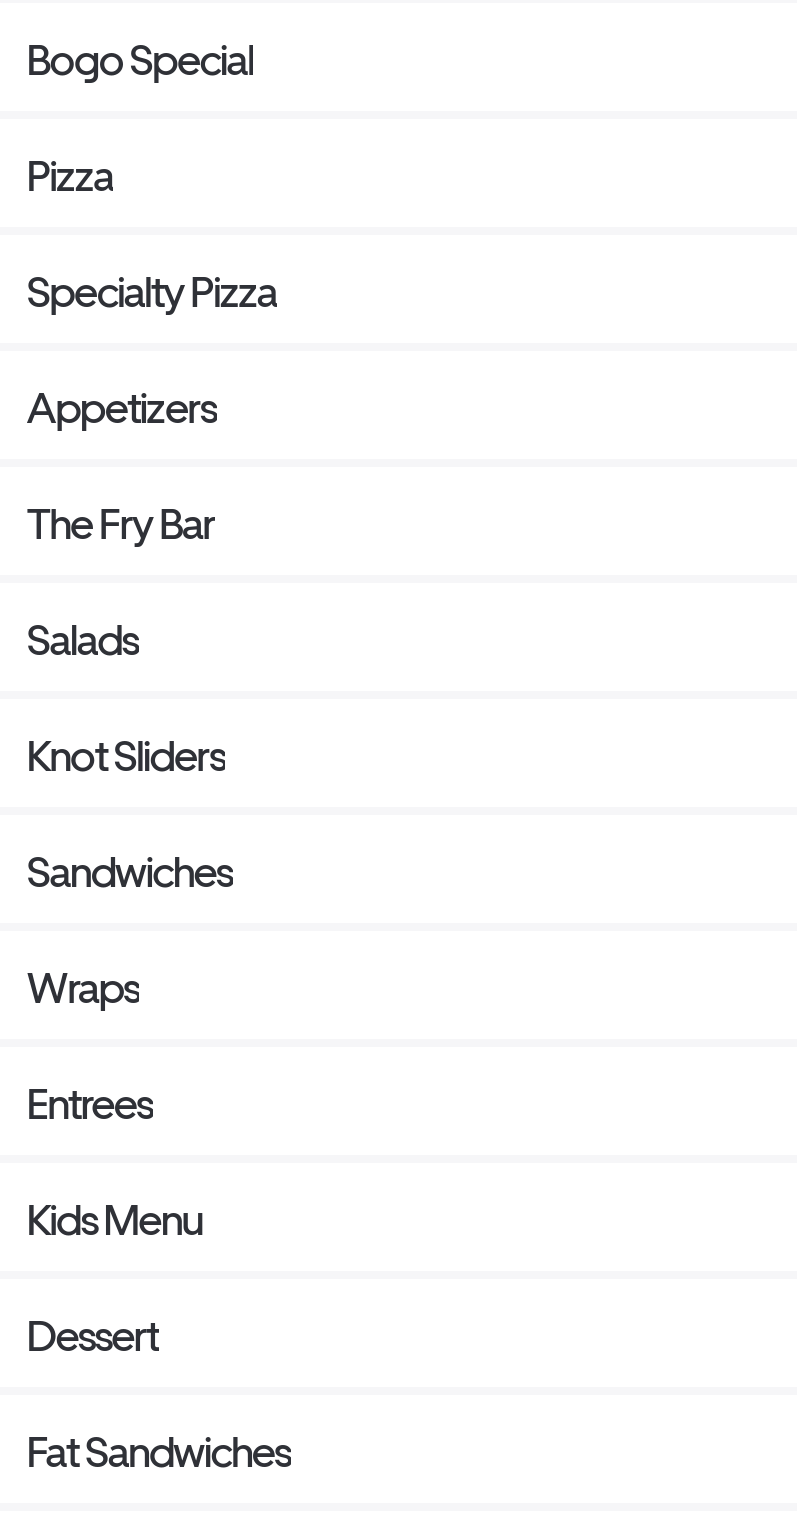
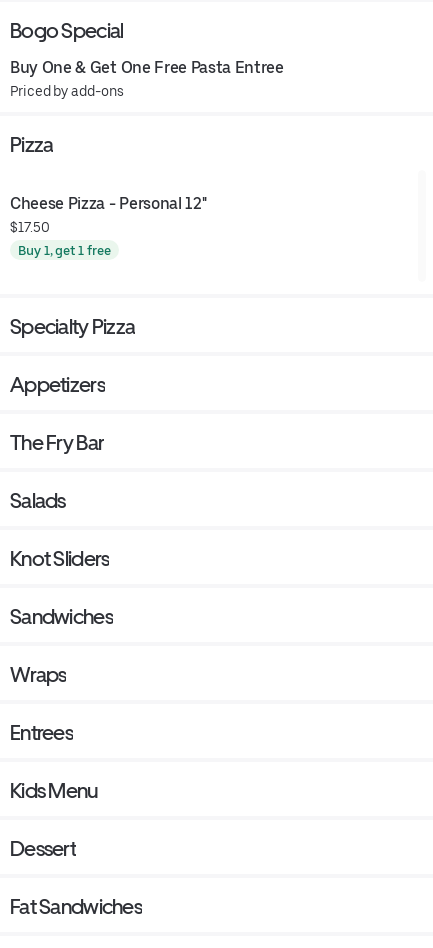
none -> [10,58,284,99] Buy One & Get One Free Pasta Entree | Priced by add-ons
none -> [10,194,207,258] Cheese Pizza - Personal 12'' | $17.50 | Buy 1, get 1 free

